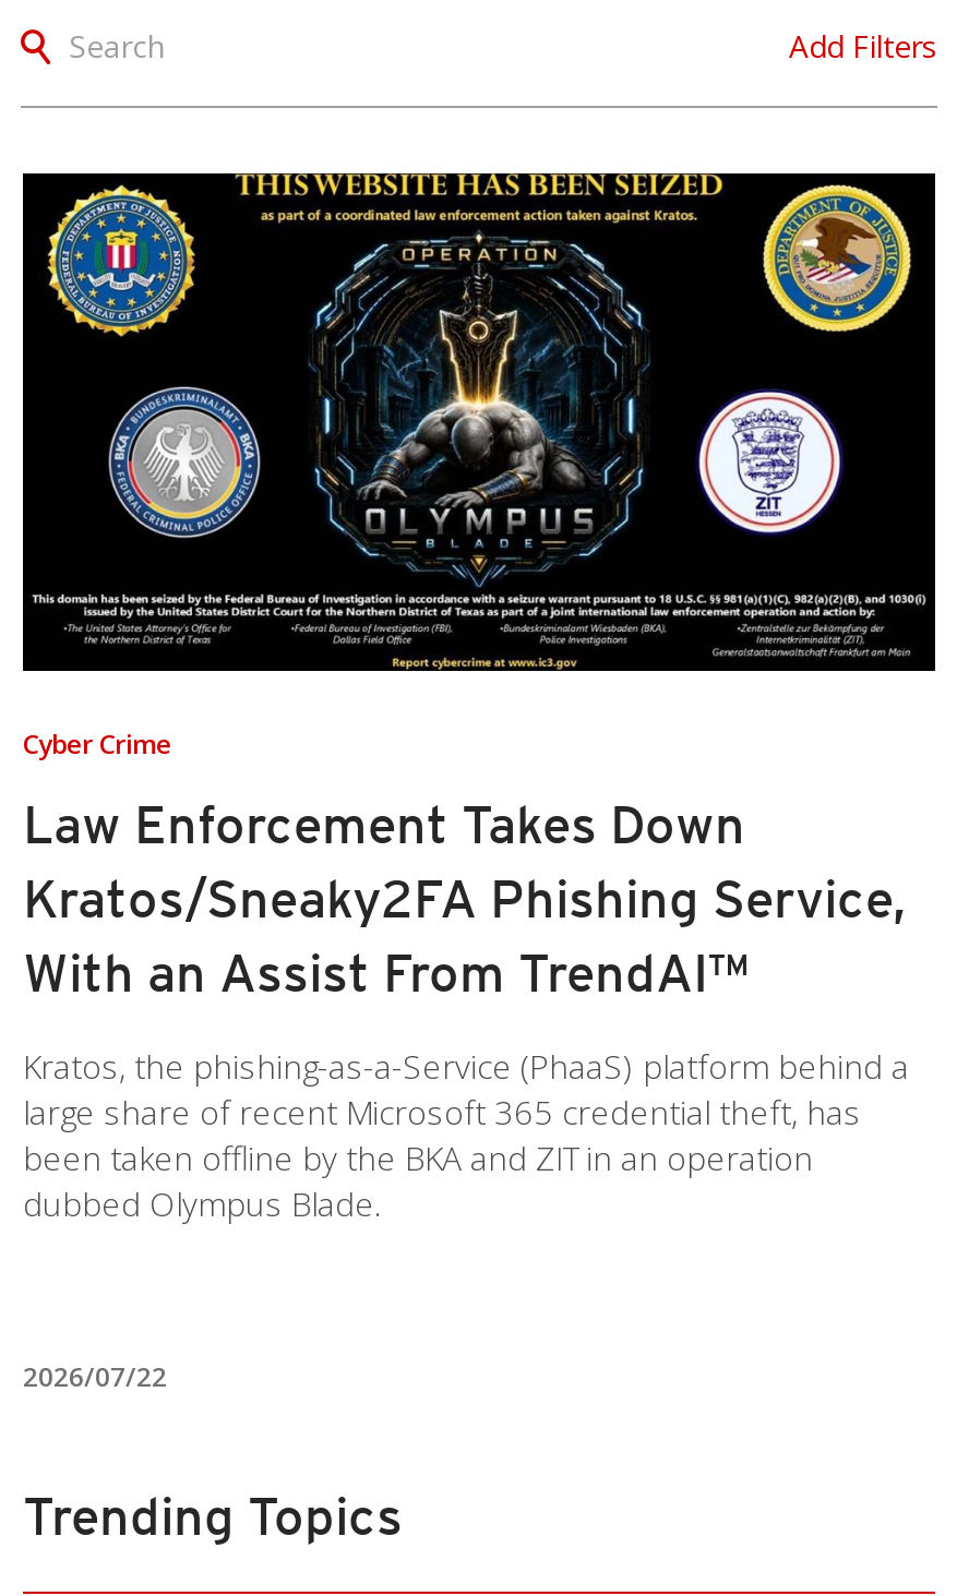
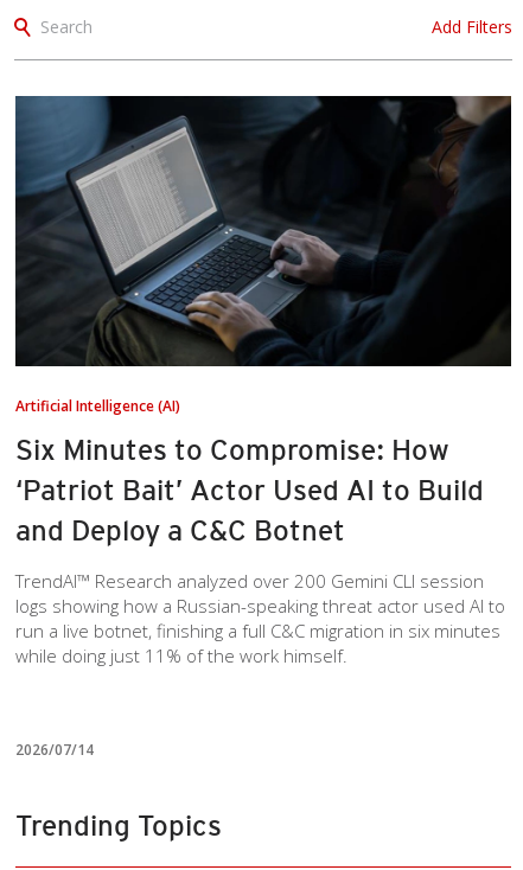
[21,171,933,763] [image] | Cyber Crime -> [14,95,511,416] [image] | Artificial Intelligence (AI)
[23,794,907,1005] Law Enforcement Takes Down | Kratos/Sneaky2FA Phishing Service, | With an Assist From TrendAI™ -> [15,433,484,548] Six Minutes to Compromise: How | ‘Patriot Bait’ Actor Used AI to Build | and Deploy a C&C Botnet
[23,1045,909,1226] Kratos, the phishing-as-a-Service (PhaaS) platform behind a | large share of recent Microsoft 365 credential theft, has | been taken offline by the BKA and ZIT in an operation | dubbed Olympus Blade. -> [15,569,505,668] TrendAI™ Research analyzed over 200 Gemini CLI session | logs showing how a Russian-speaking threat actor used AI to | run a live botnet, finishing a full C&C migration in six minutes | while doing just 11% of the work himself.
[23,1359,167,1396] 2026/07/22 -> [15,740,94,760] 2026/07/14

